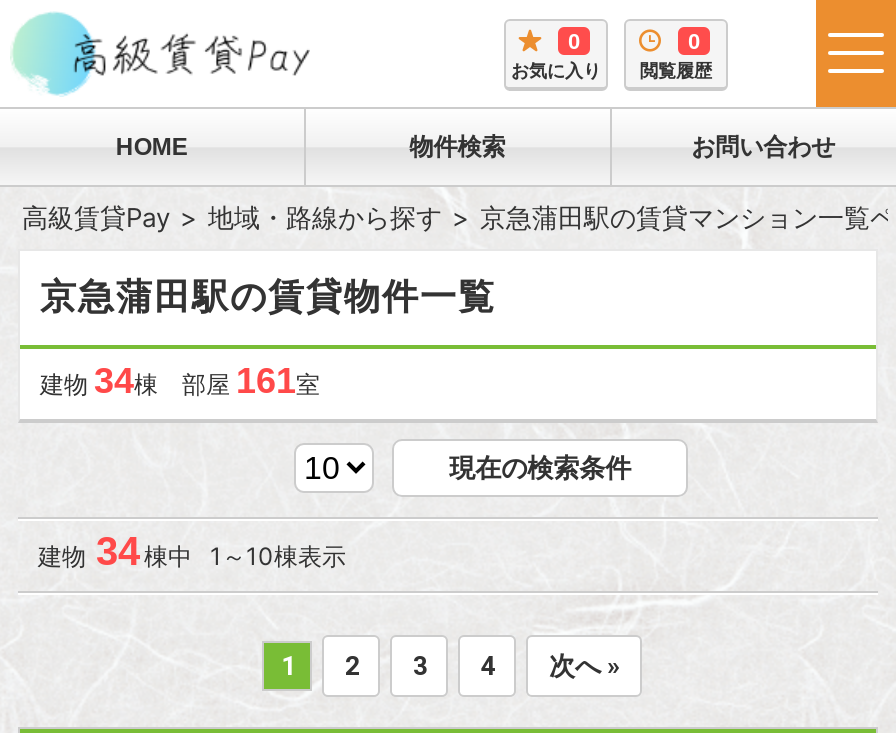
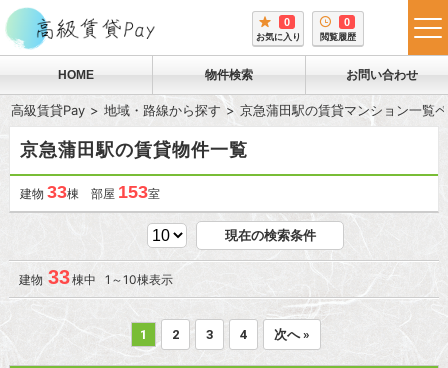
[40,361,320,401] 建物34棟 部屋161室 -> [20,182,160,202] 建物33棟 部屋153室
[38,529,346,573] 建物 34 棟中 1～10棟表示 -> [19,266,173,288] 建物 33 棟中 1～10棟表示

